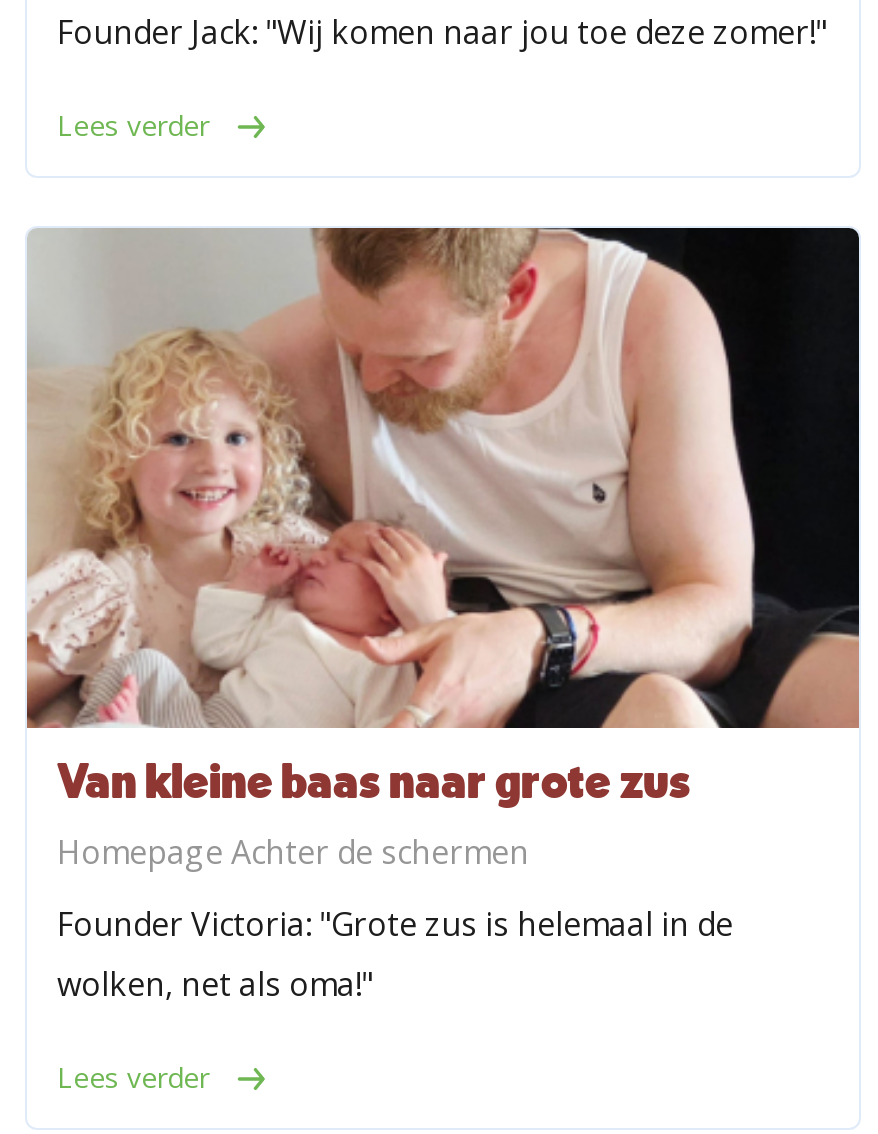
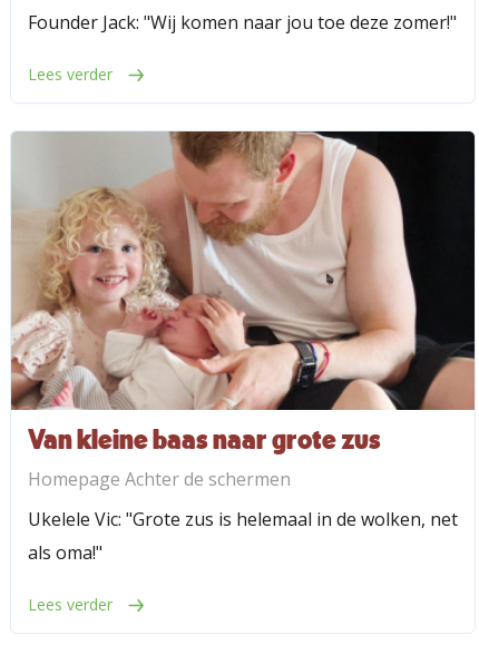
[57,902,733,1006] Founder Victoria: "Grote zus is helemaal in de | wolken, net als oma!" -> [28,507,458,565] Ukelele Vic: "Grote zus is helemaal in de wolken, net | als oma!"

